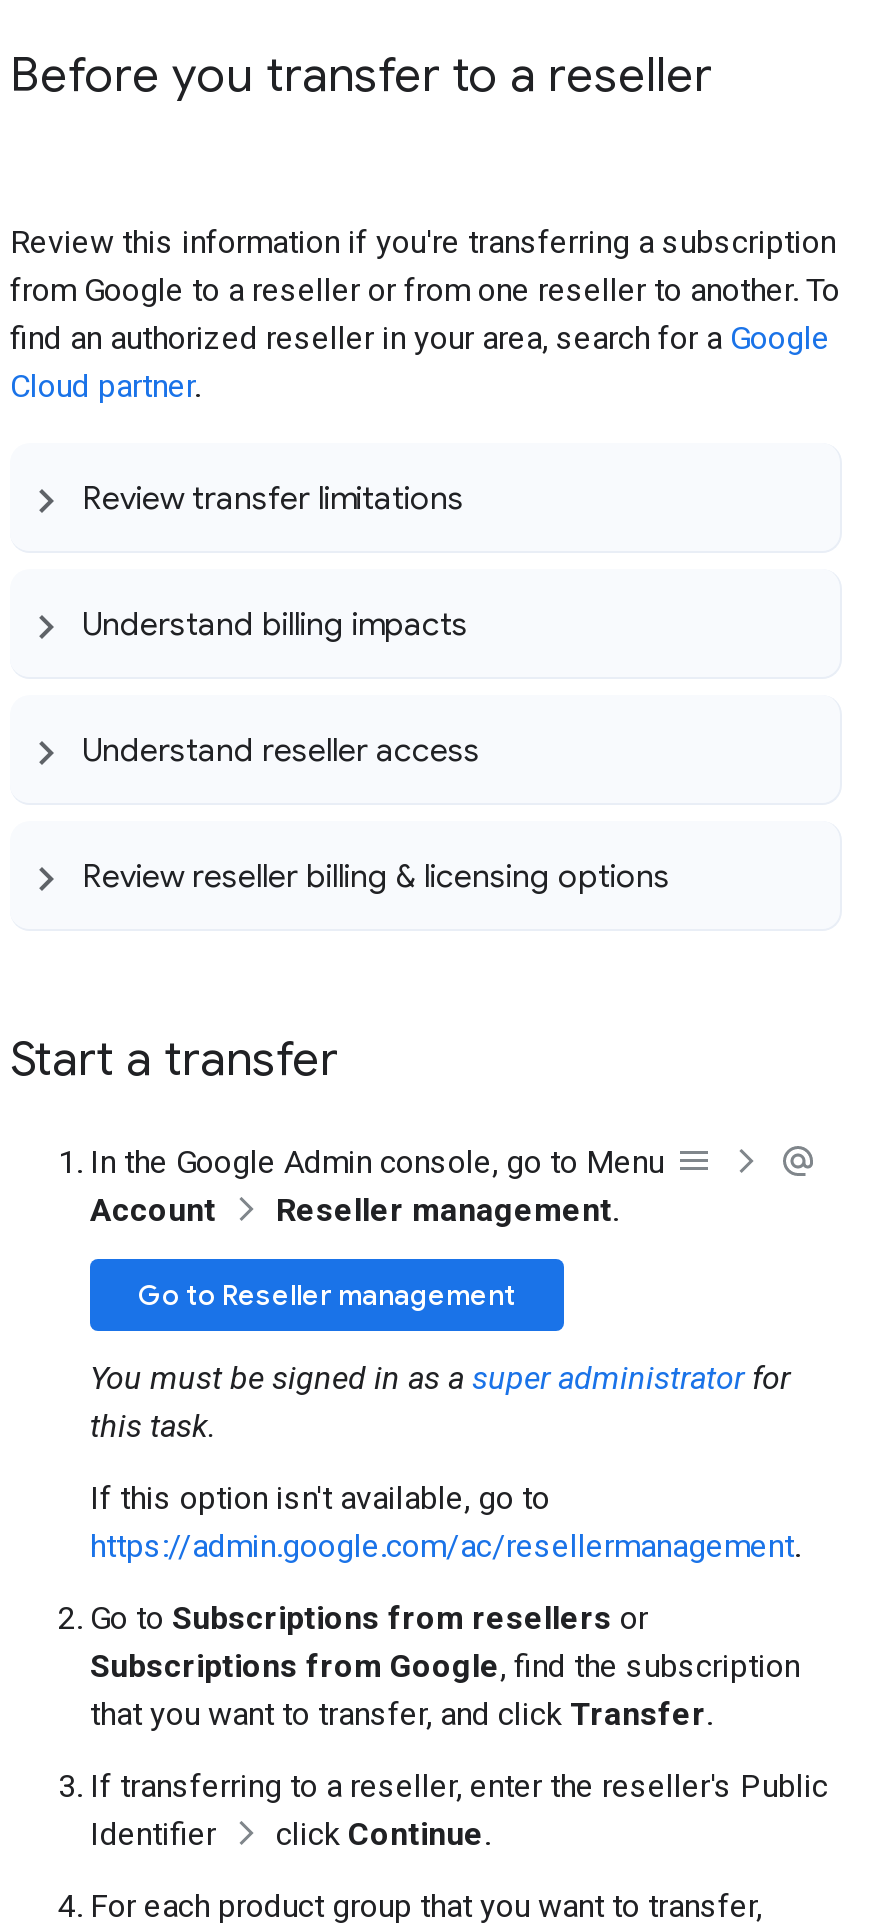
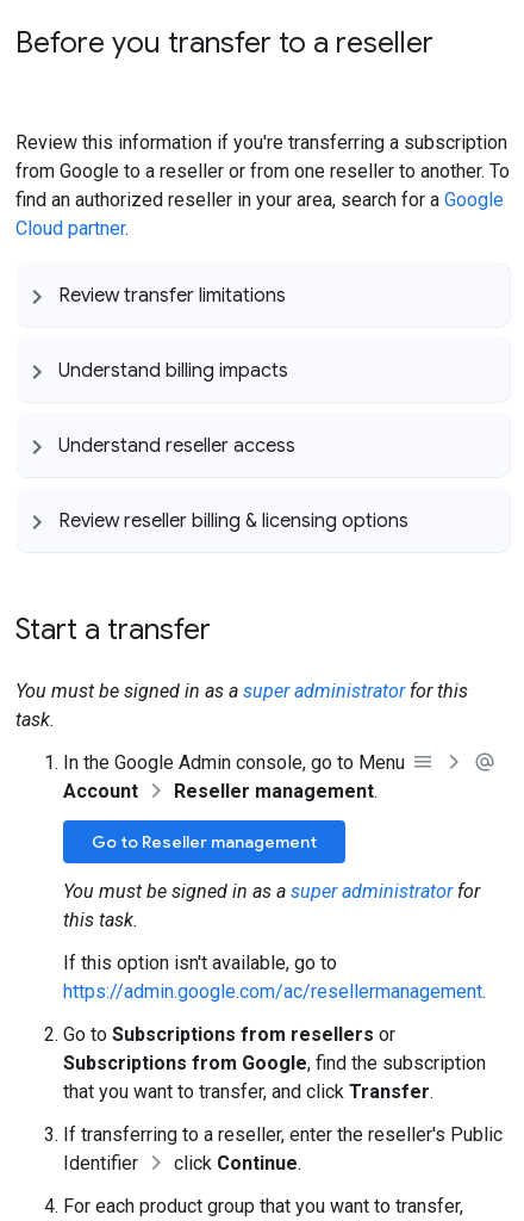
none -> [15,680,468,731] You must be signed in as a super administrator for this | task.

